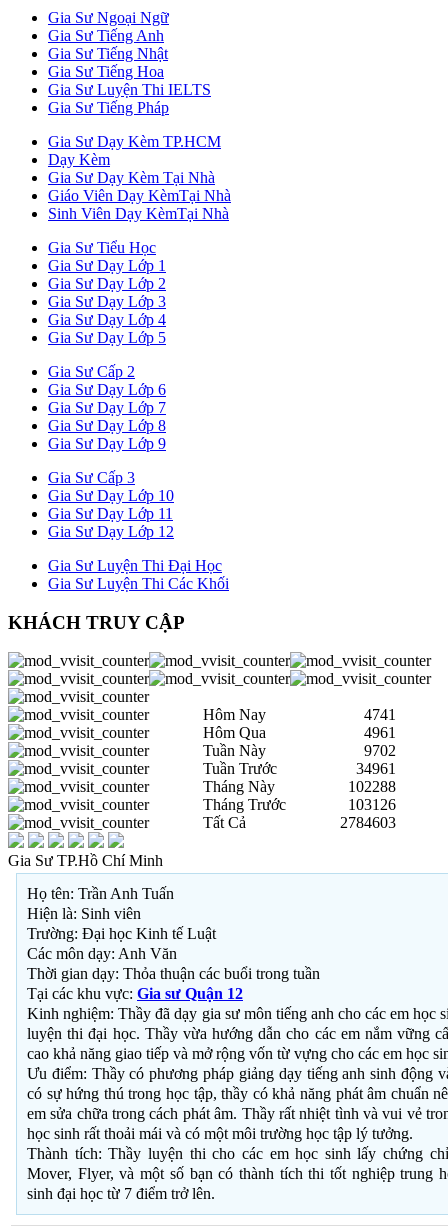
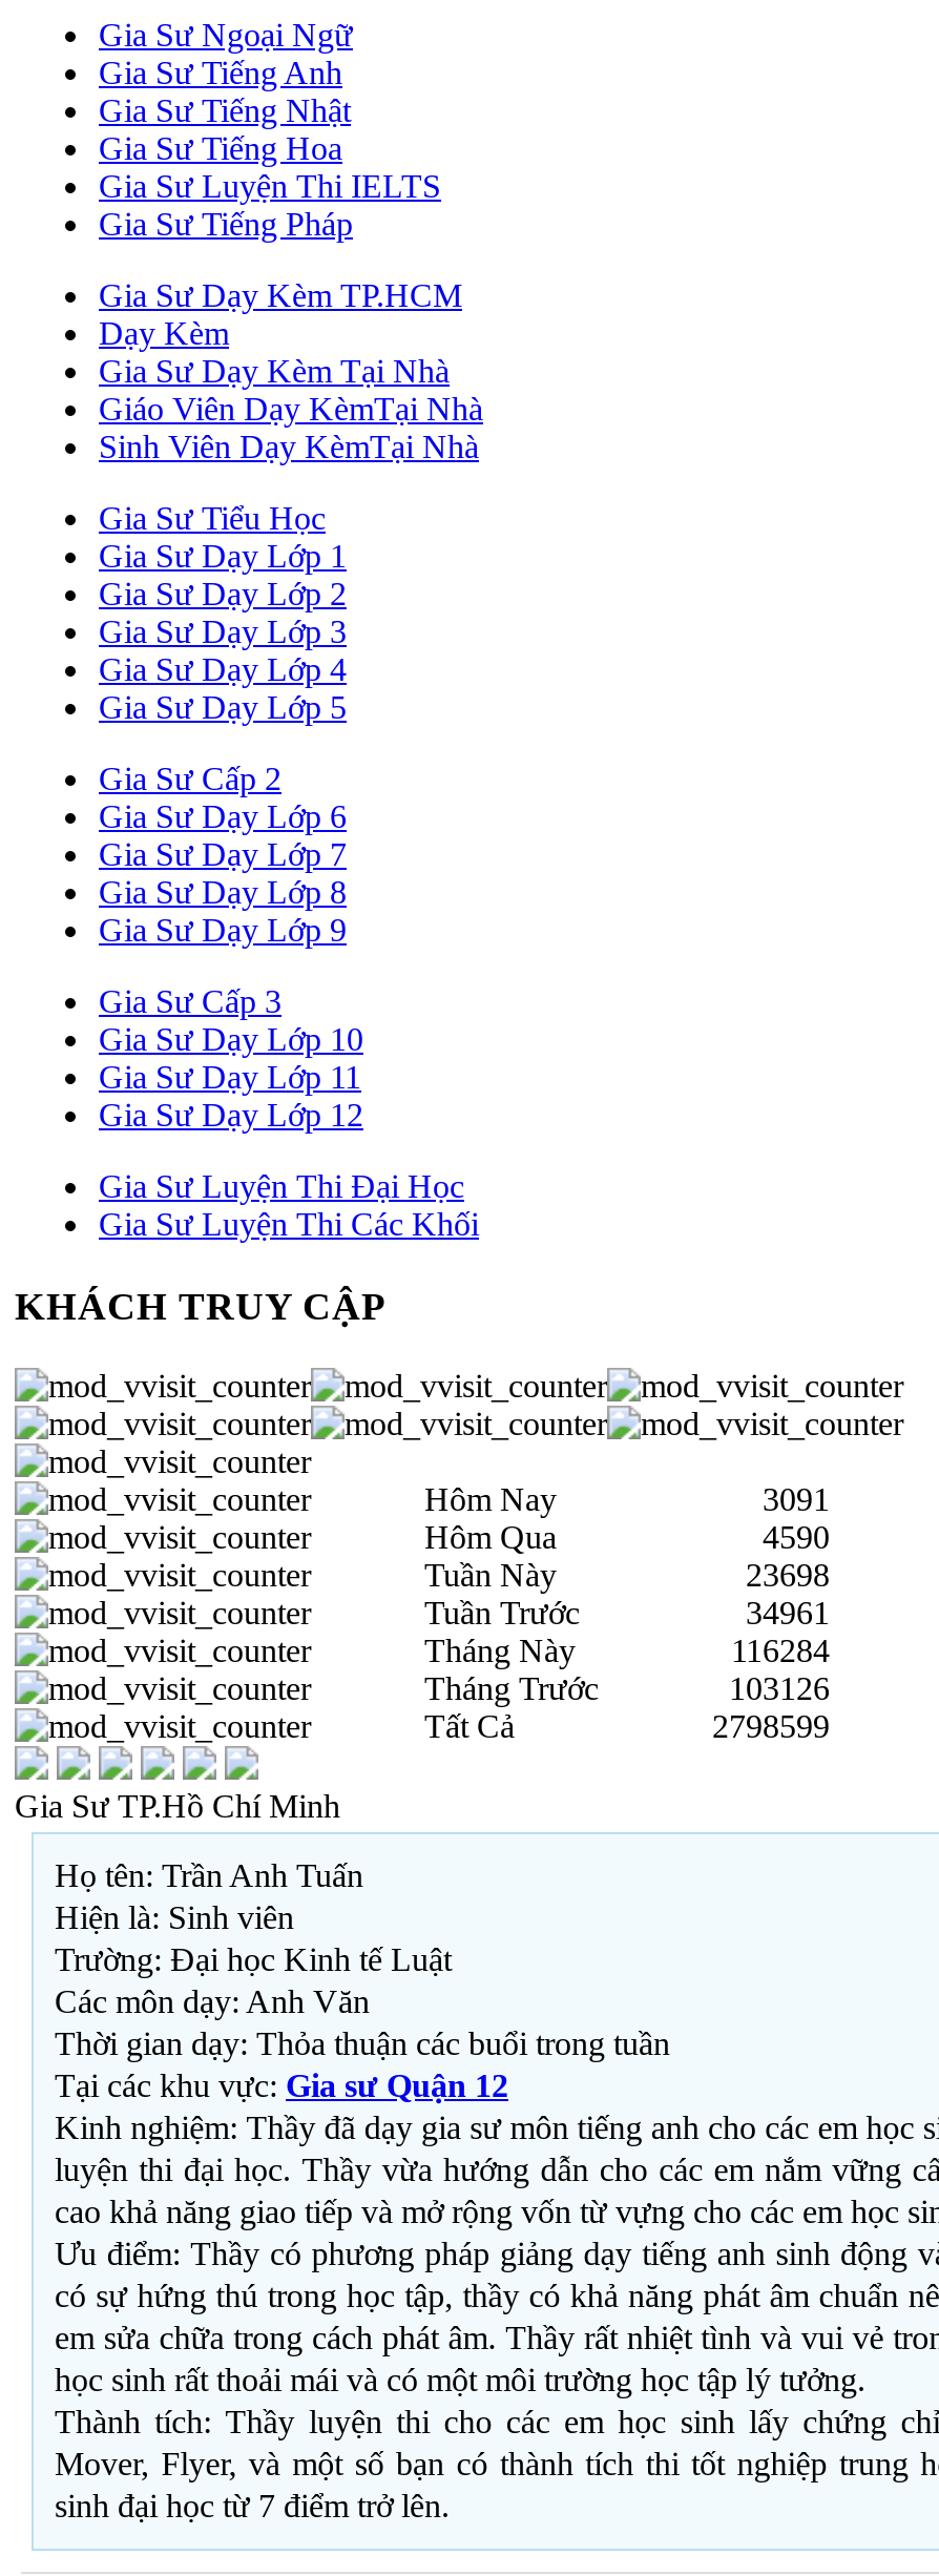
[364,706,396,723] 4741 -> [763,1482,830,1518] 3091
[364,724,396,741] 4961 -> [763,1520,830,1555] 4590
[364,742,396,759] 9702 -> [746,1558,830,1593] 23698
[348,778,396,795] 102288 -> [731,1633,830,1669] 116284
[340,814,396,831] 2784603 -> [712,1709,830,1745] 2798599

